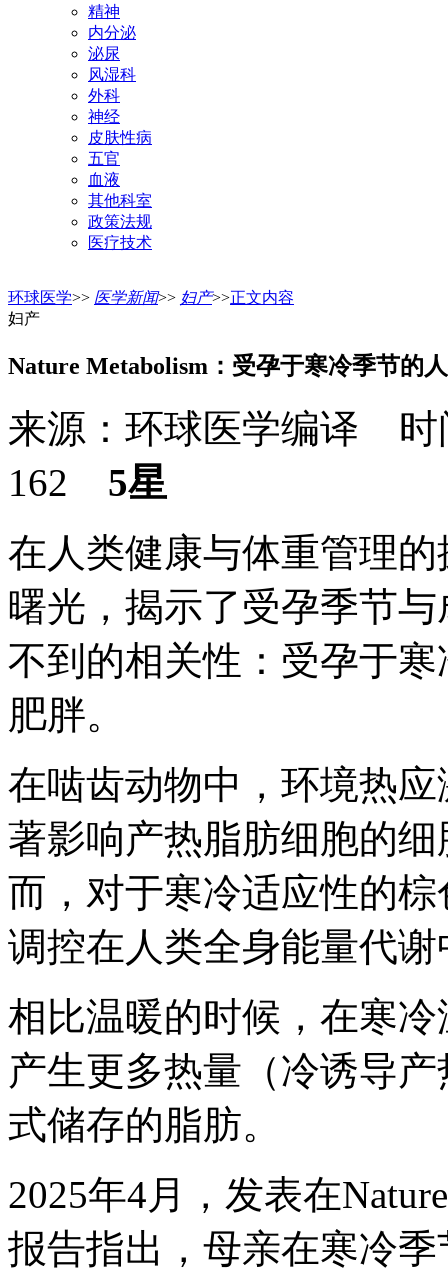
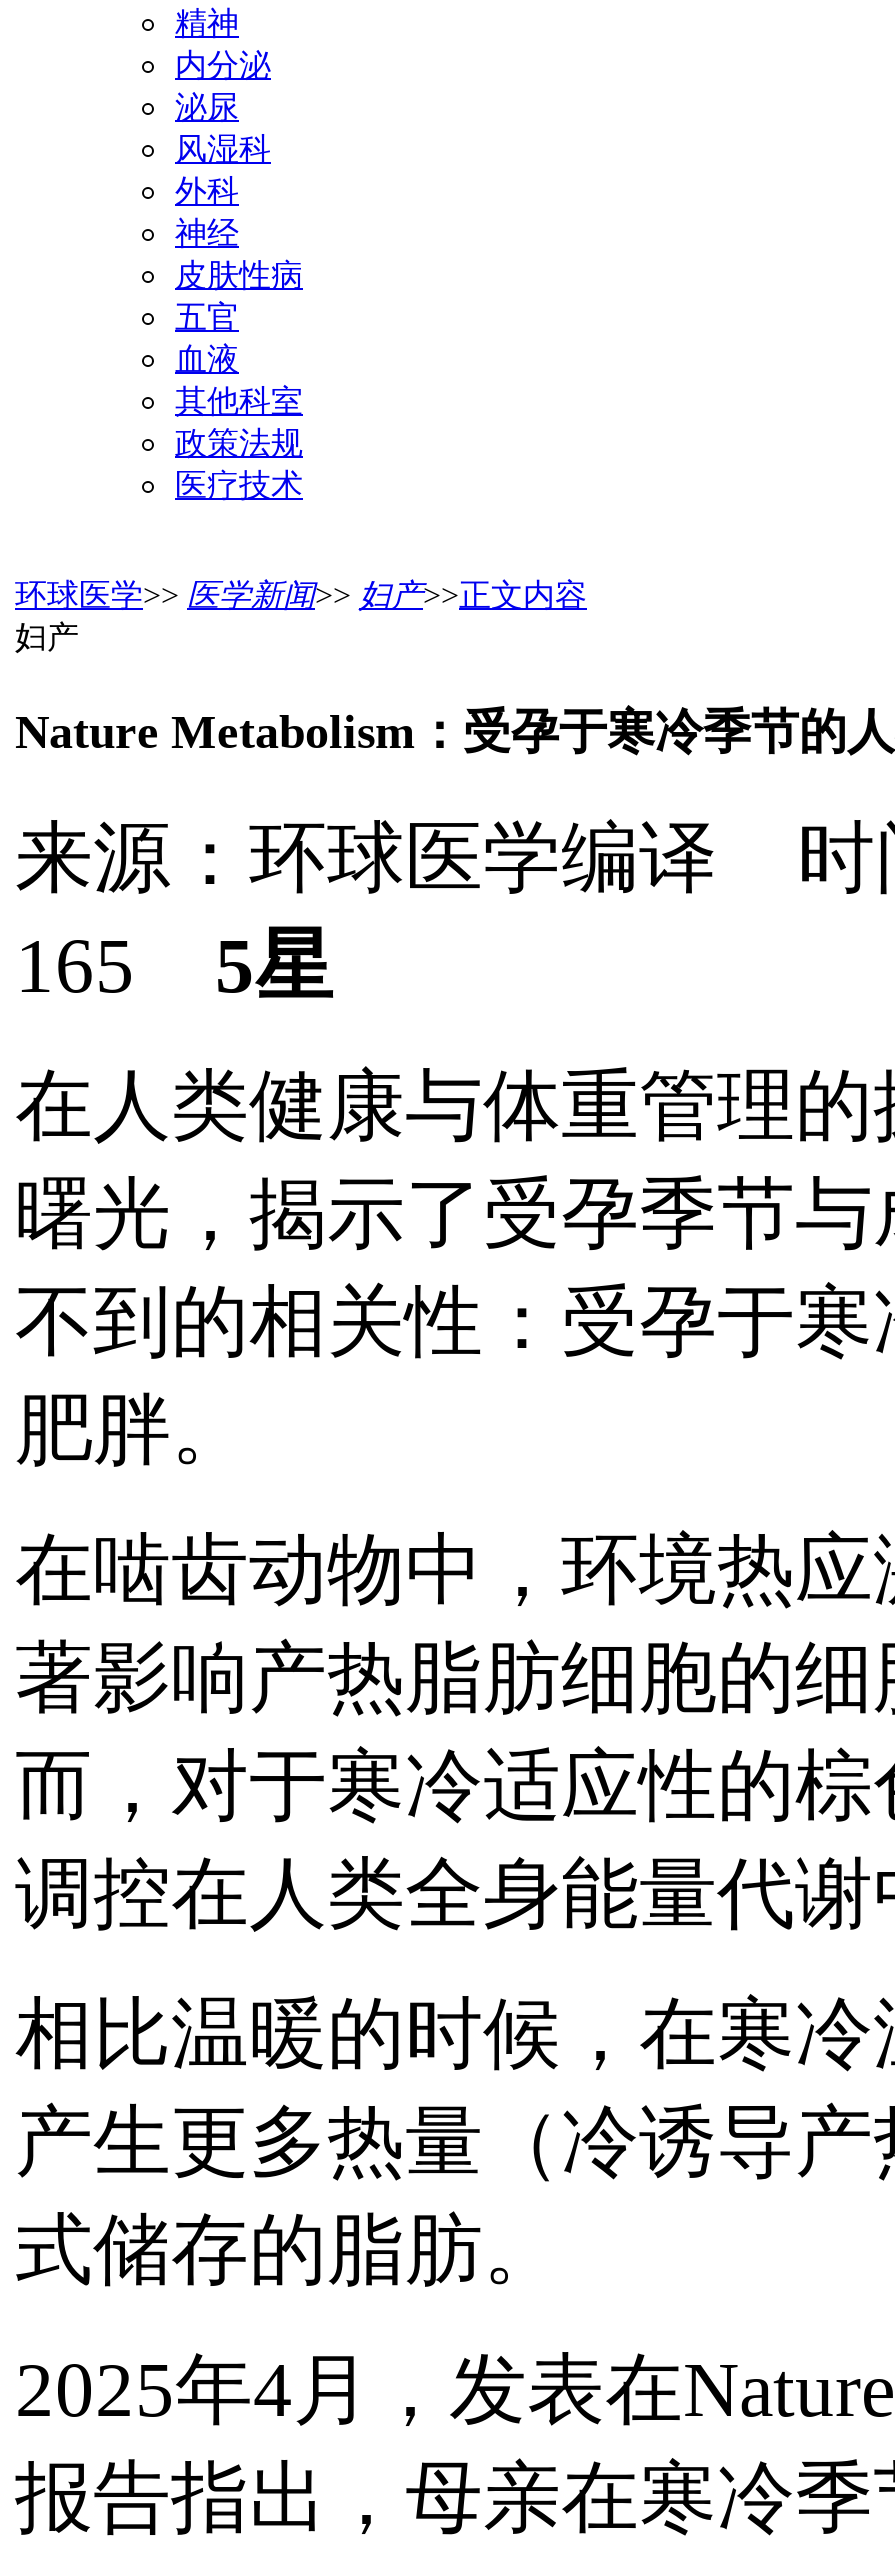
[8,461,167,504] 162 5星 -> [15,922,333,1008] 165 5星

